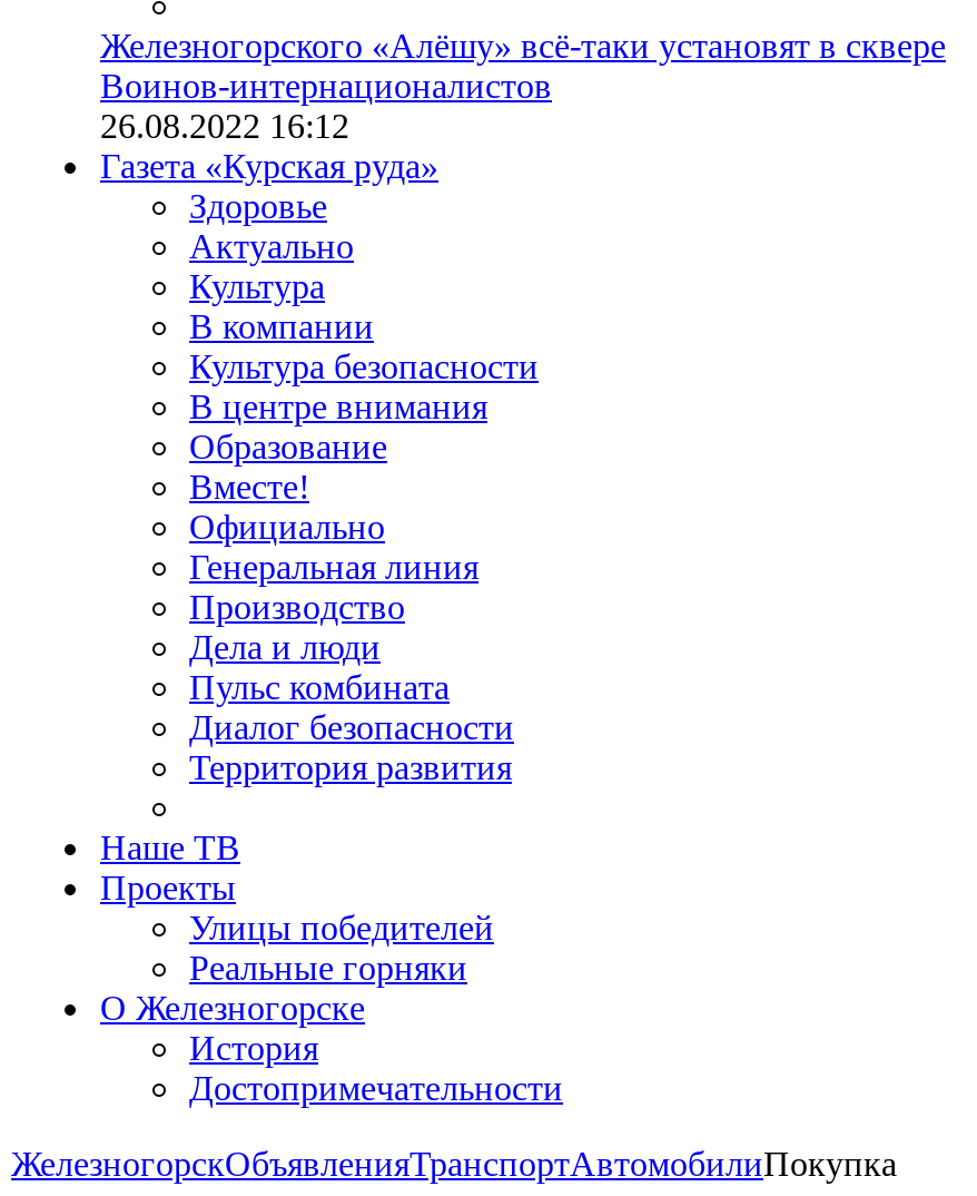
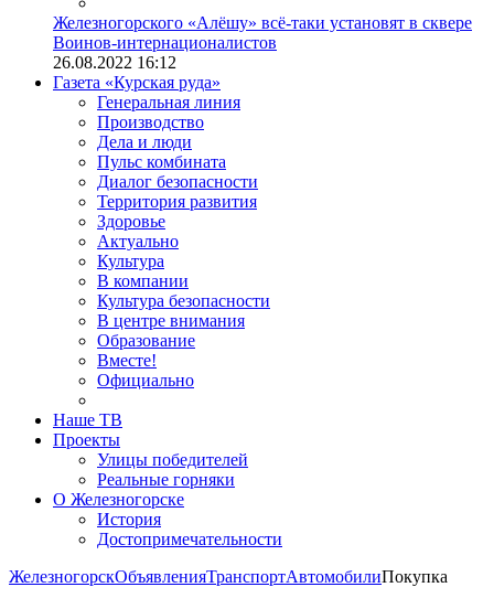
moved [189,187,539,546] -> [97,212,270,389]: Здоровье | Актуально | Культура | ... | Вместе! | Официально
moved [189,548,514,786] -> [97,93,258,211]: Генеральная линия | Производство | Дела и люди | Пульс комбината | Диалог безопасности | Территория развития

